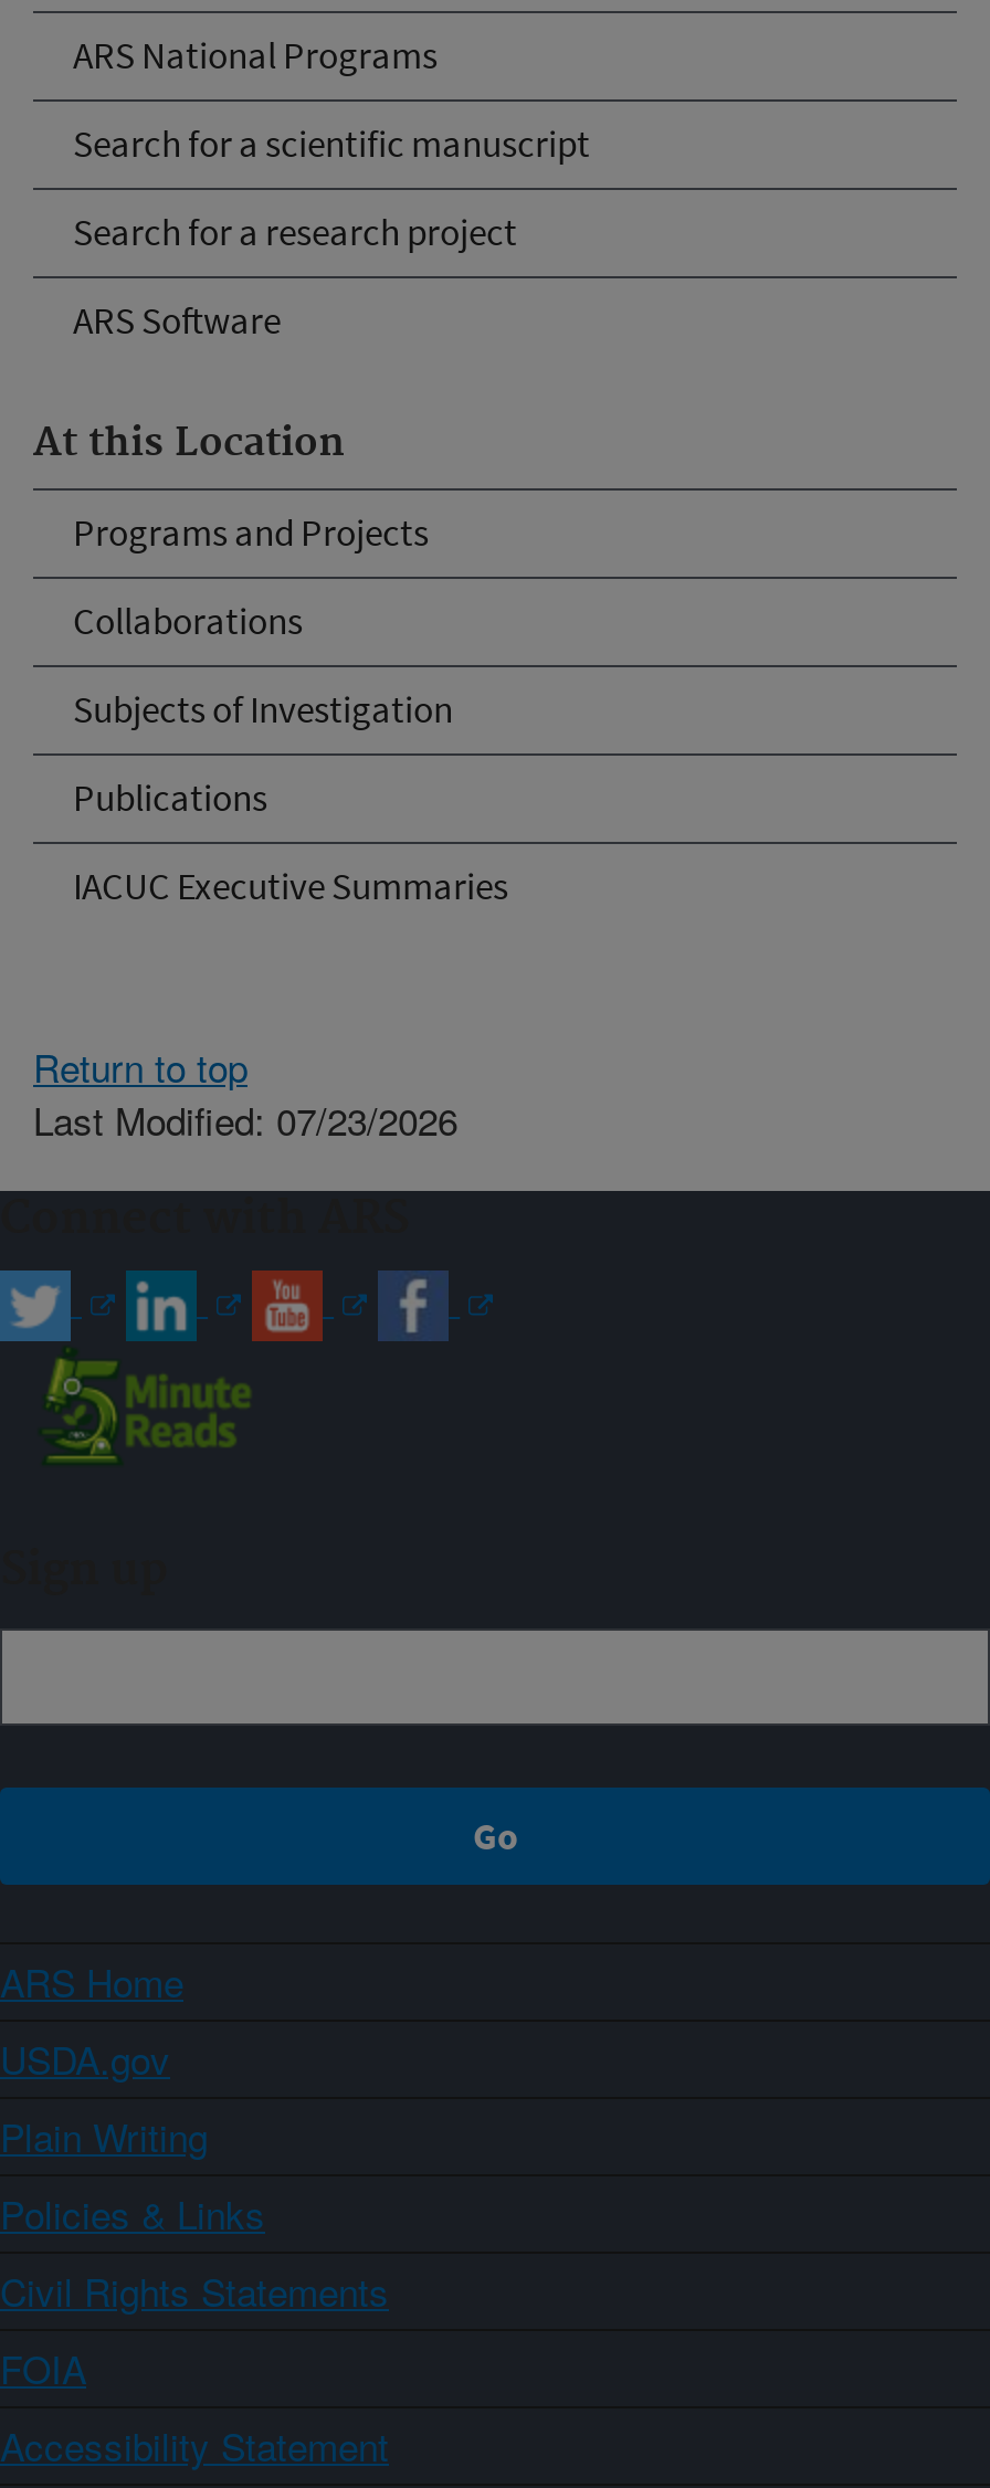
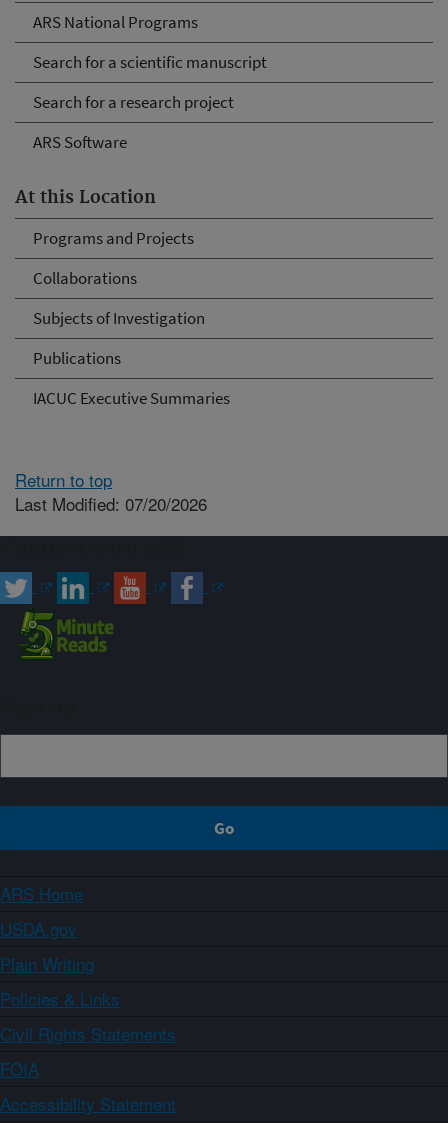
[33,1090,457,1146] Last Modified: 07/23/2026 -> [15,490,207,515] Last Modified: 07/20/2026

